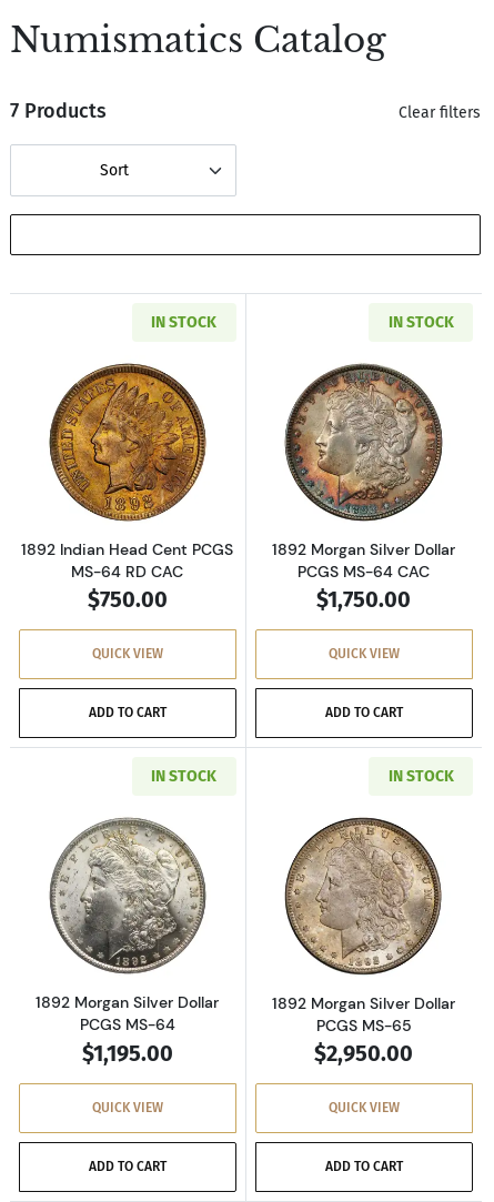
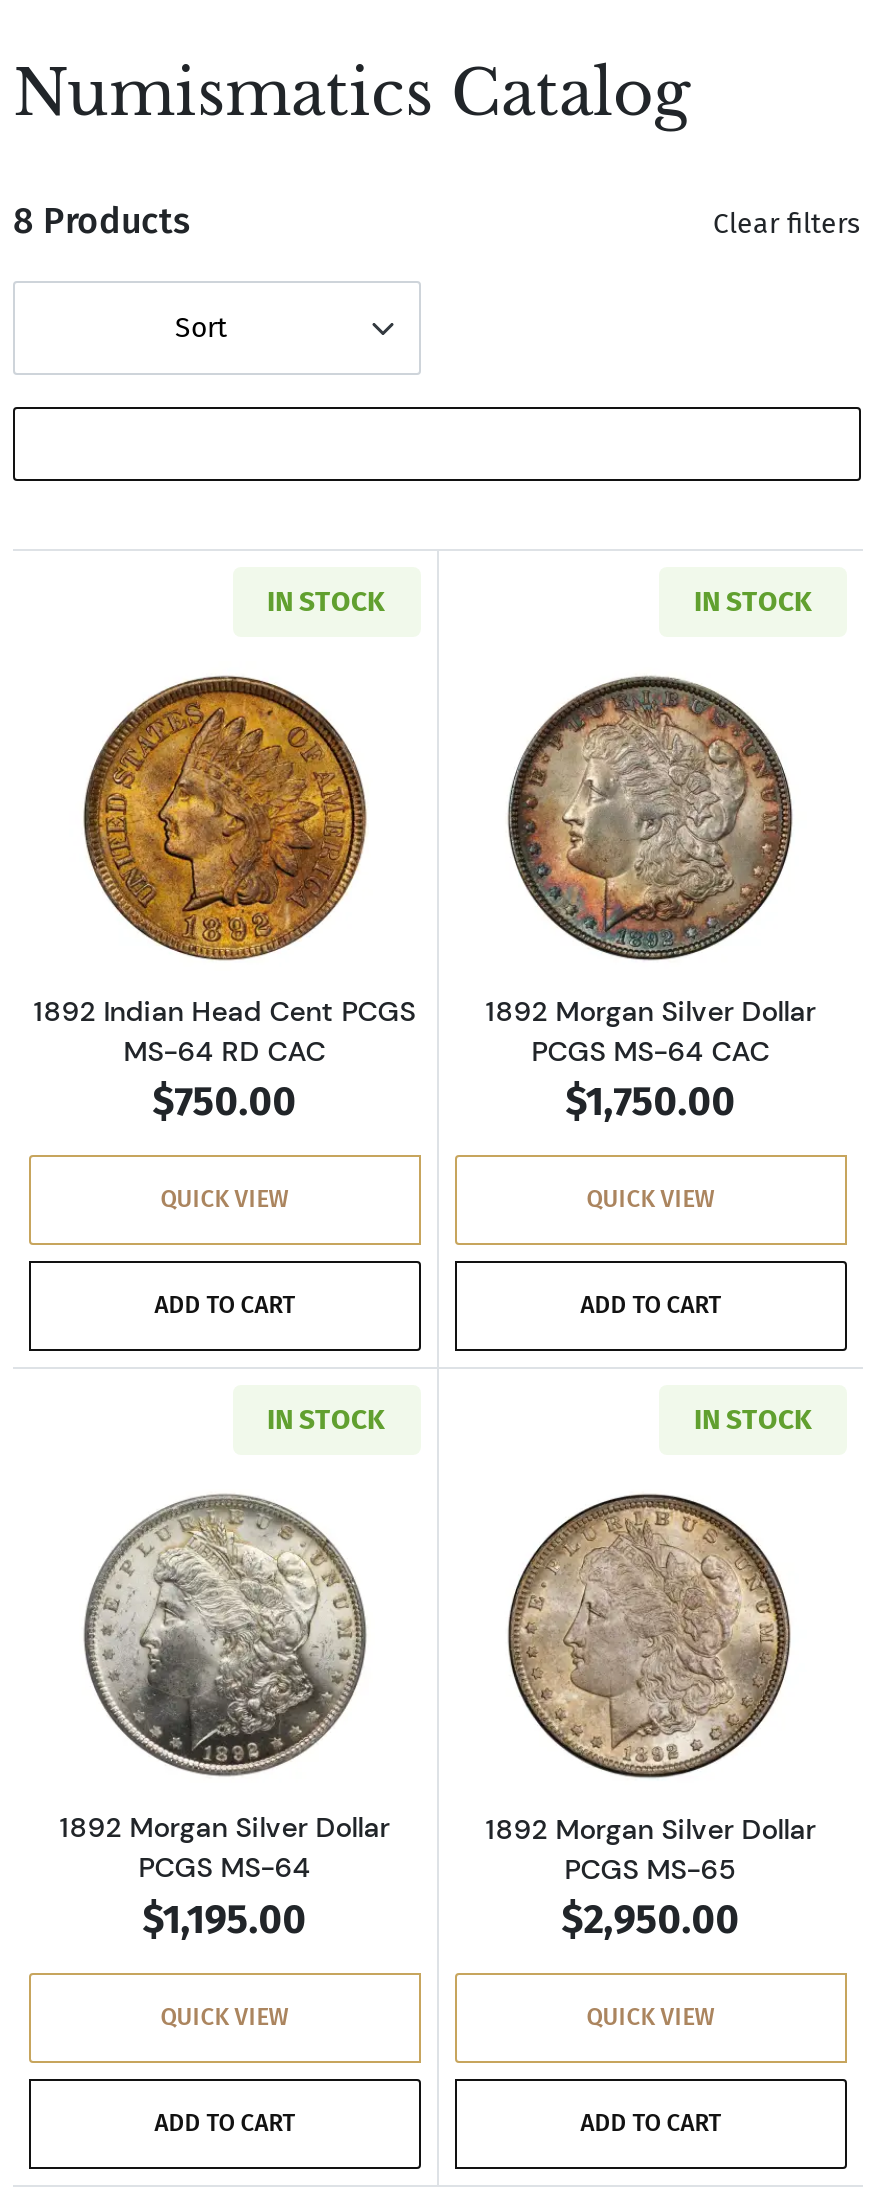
[10,99,107,123] 7 Products -> [13,199,191,243] 8 Products

